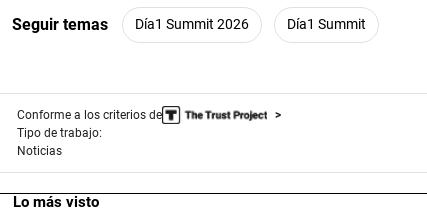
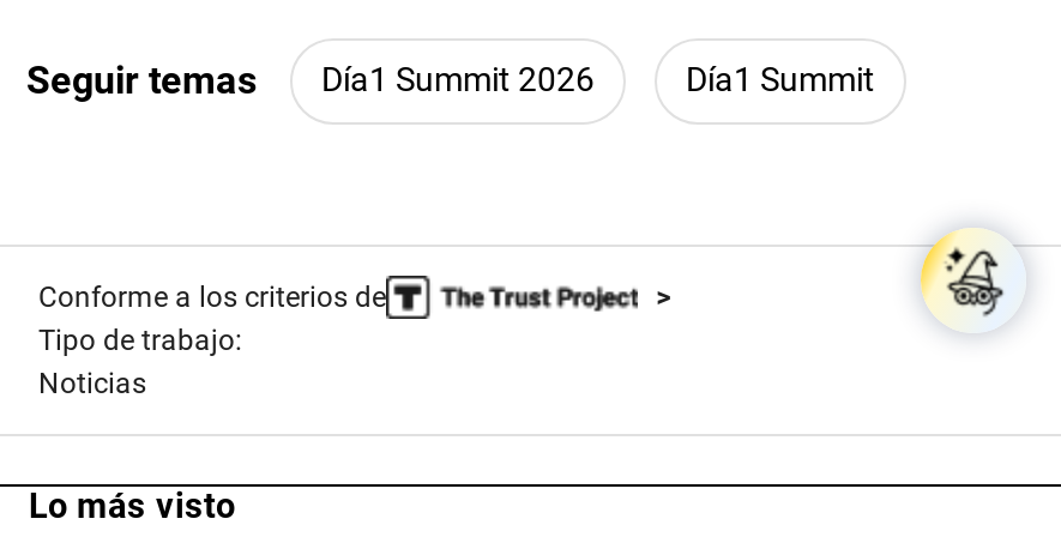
none -> [914,221,1033,340] [image]

